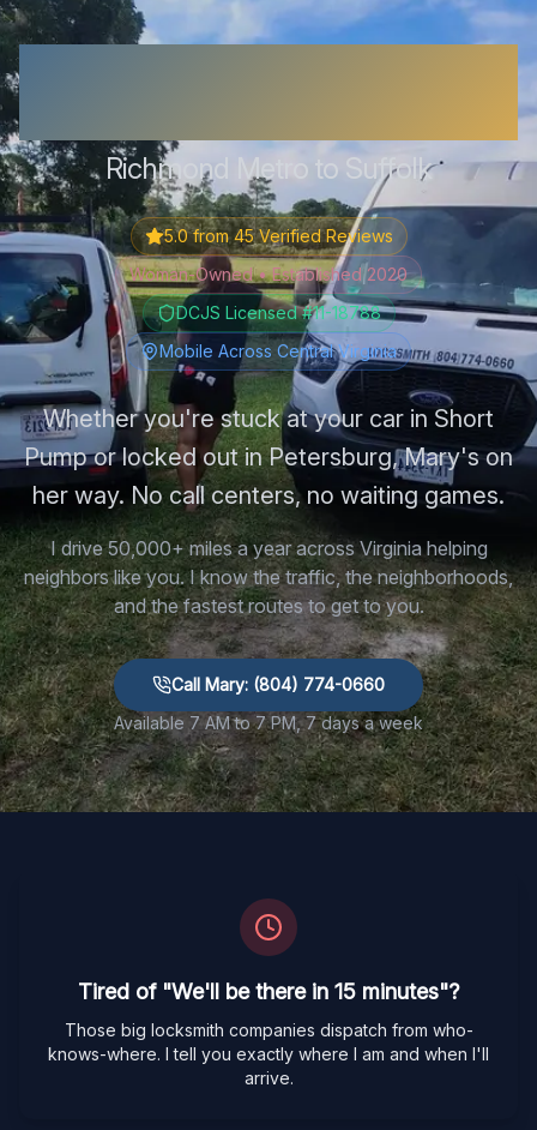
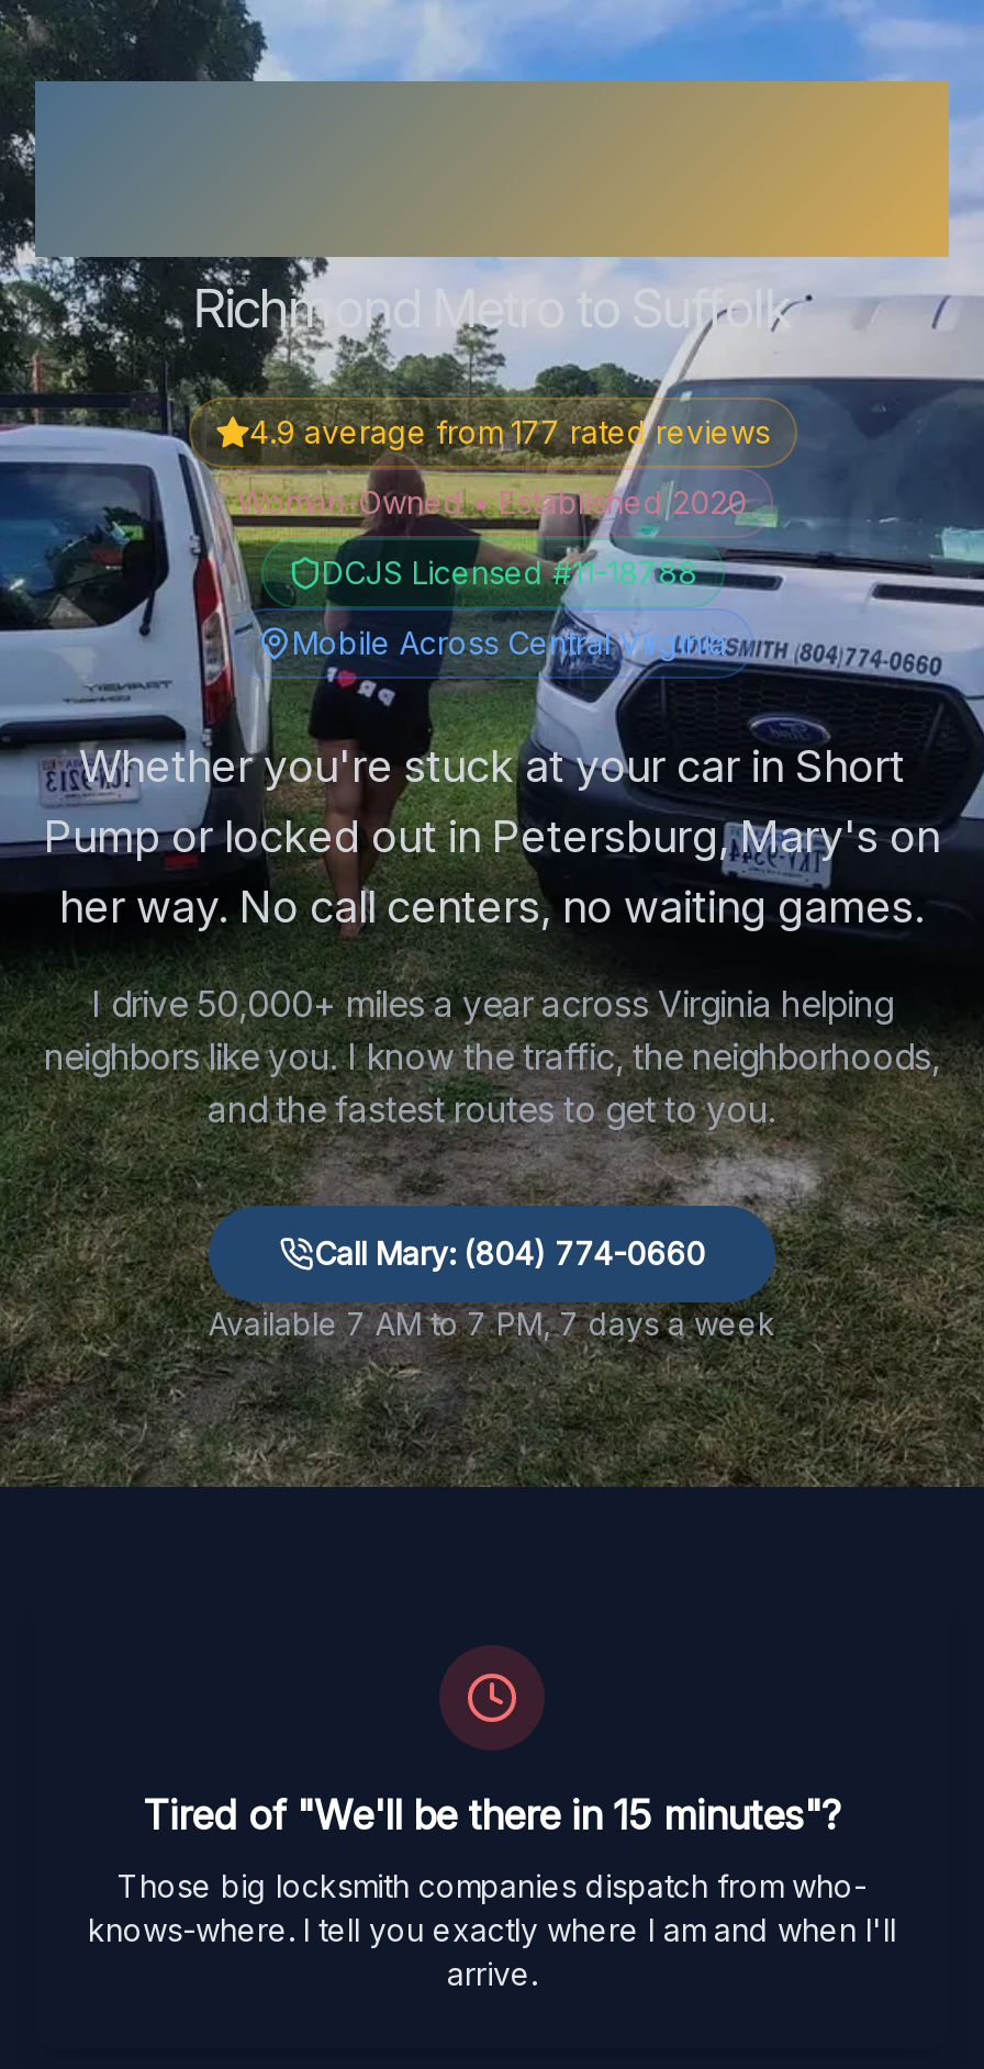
[164,226,393,246] 5.0 from 45 Verified Reviews -> [249,413,770,450] 4.9 average from 177 rated reviews

